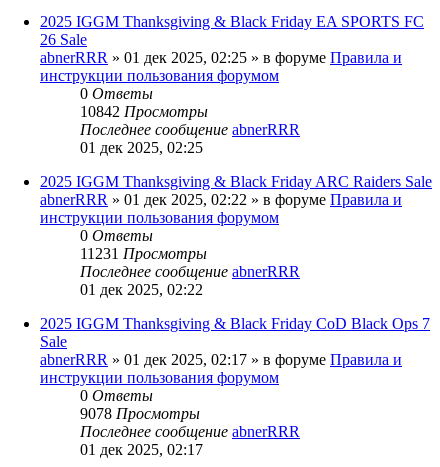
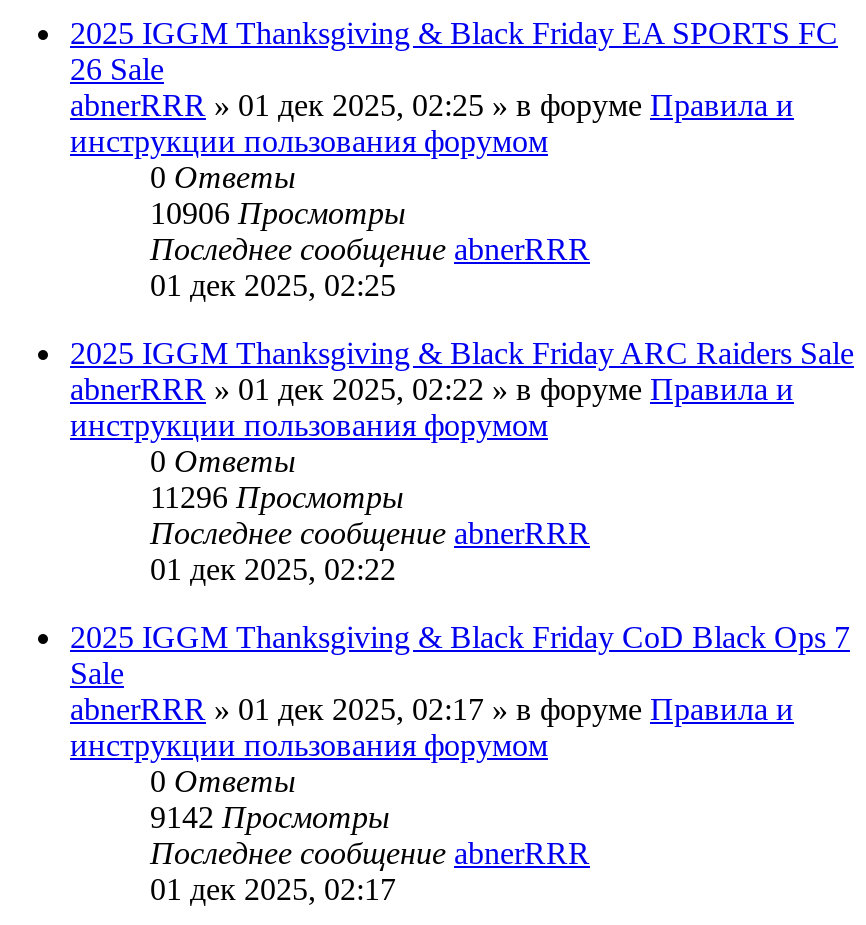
[80,103,208,120] 10842 Просмотры -> [150,197,406,231] 10906 Просмотры
[80,245,207,262] 11231 Просмотры -> [150,481,404,515] 11296 Просмотры
[80,405,200,422] 9078 Просмотры -> [150,801,390,835] 9142 Просмотры

